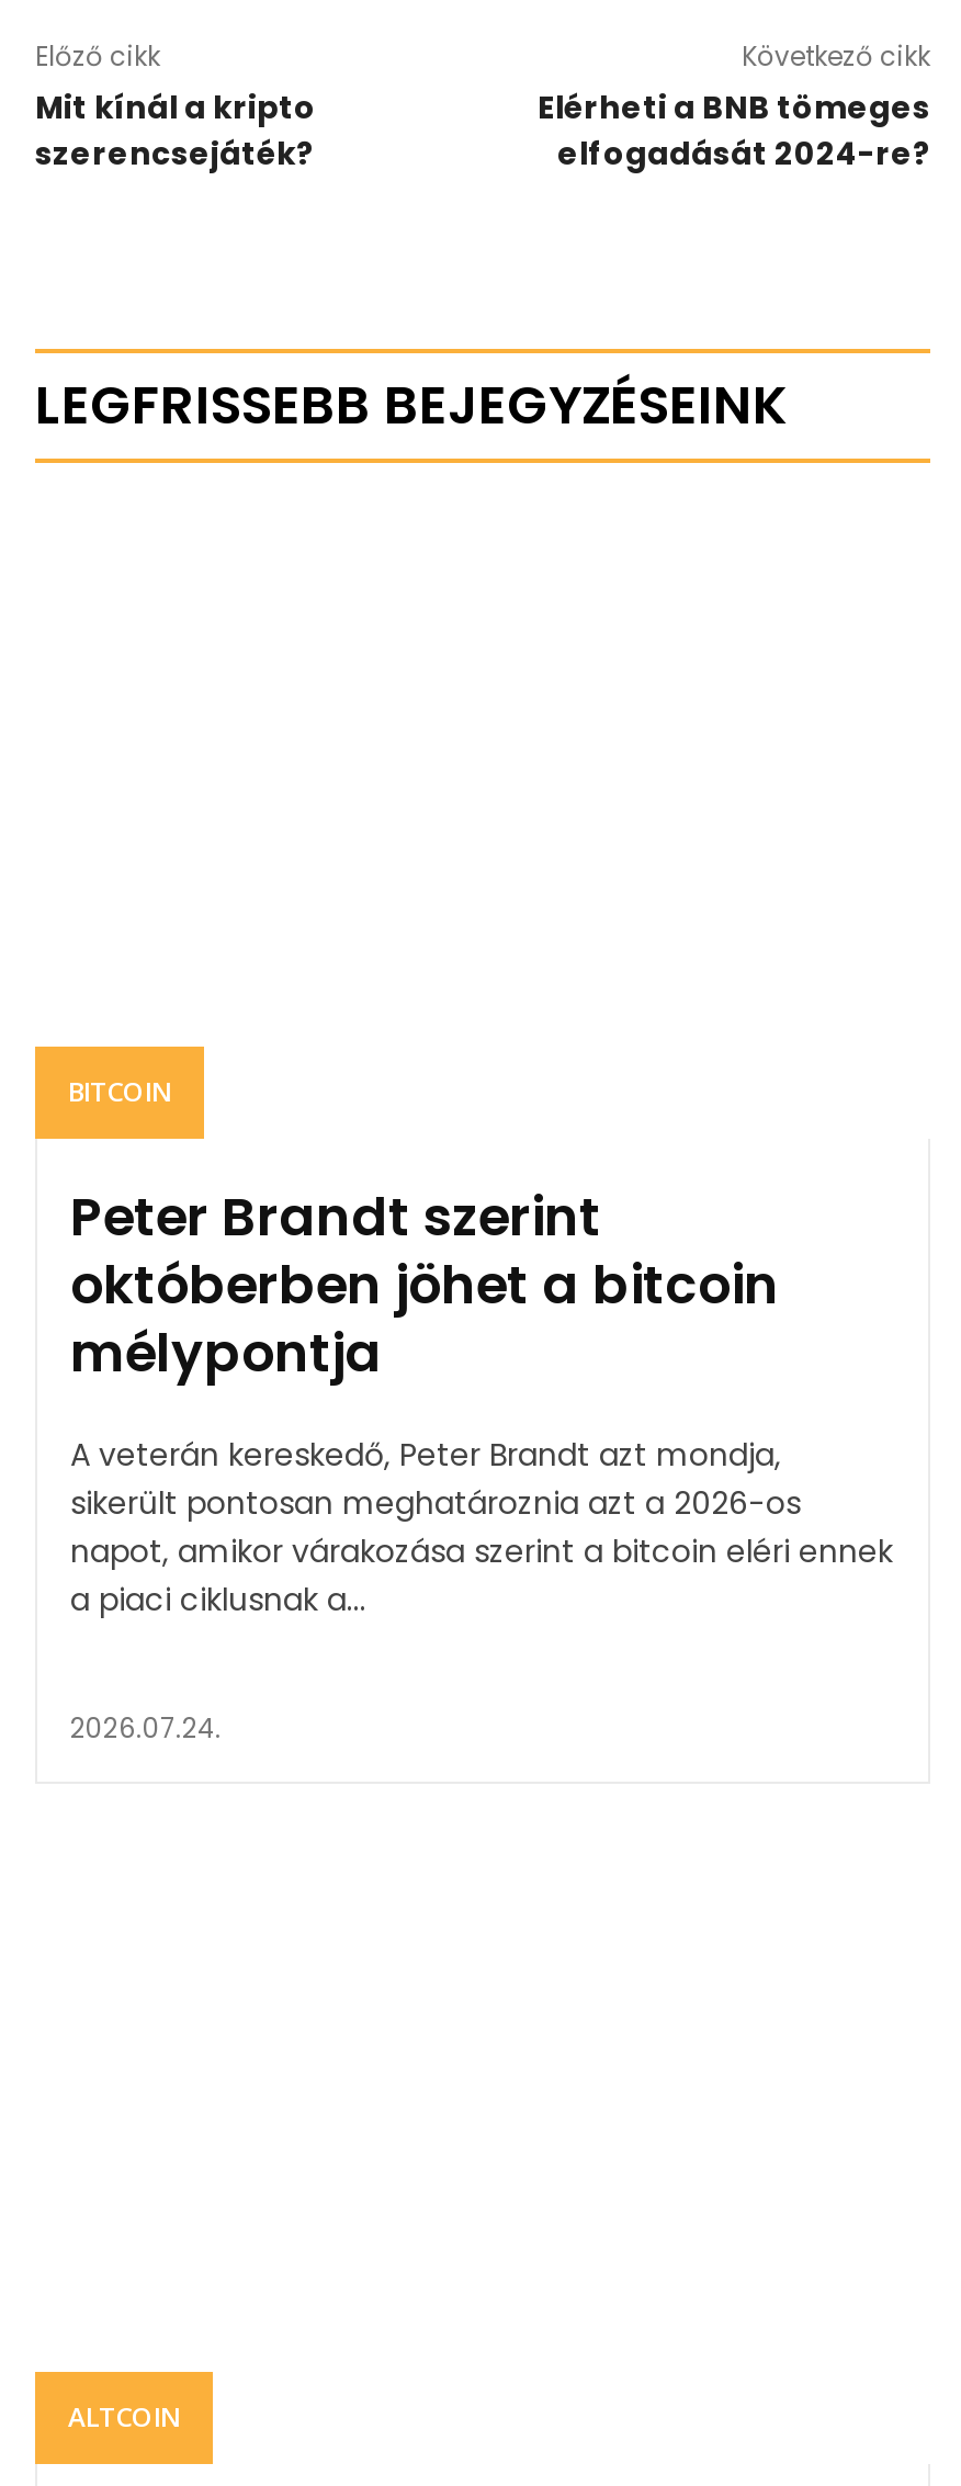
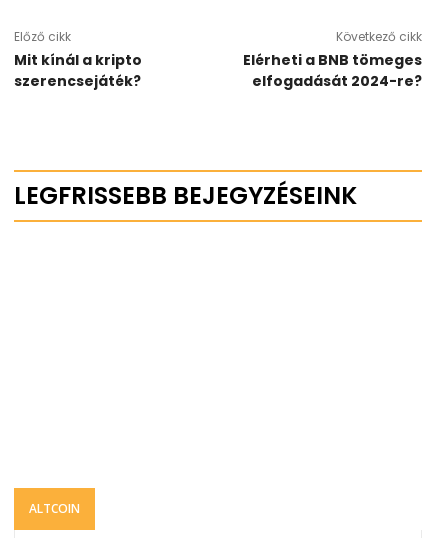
[68,1073,893,1746] BITCOIN | Peter Brandt szerint | októberben jöhet a bitcoin | mélypontja | A veterán kereskedő, Peter Brandt azt mondja, | sikerült pontosan meghatároznia azt a 2026-os | napot, amikor várakozása szerint a bitcoin eléri ennek | a piaci ciklusnak a... | 2026.07.24. -> none

